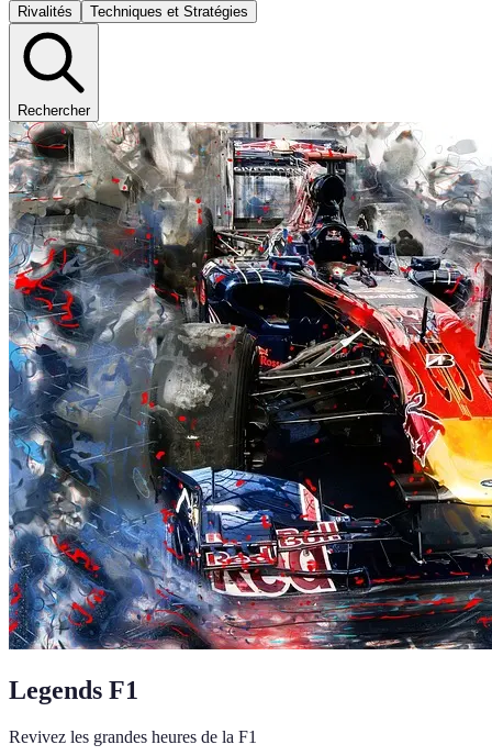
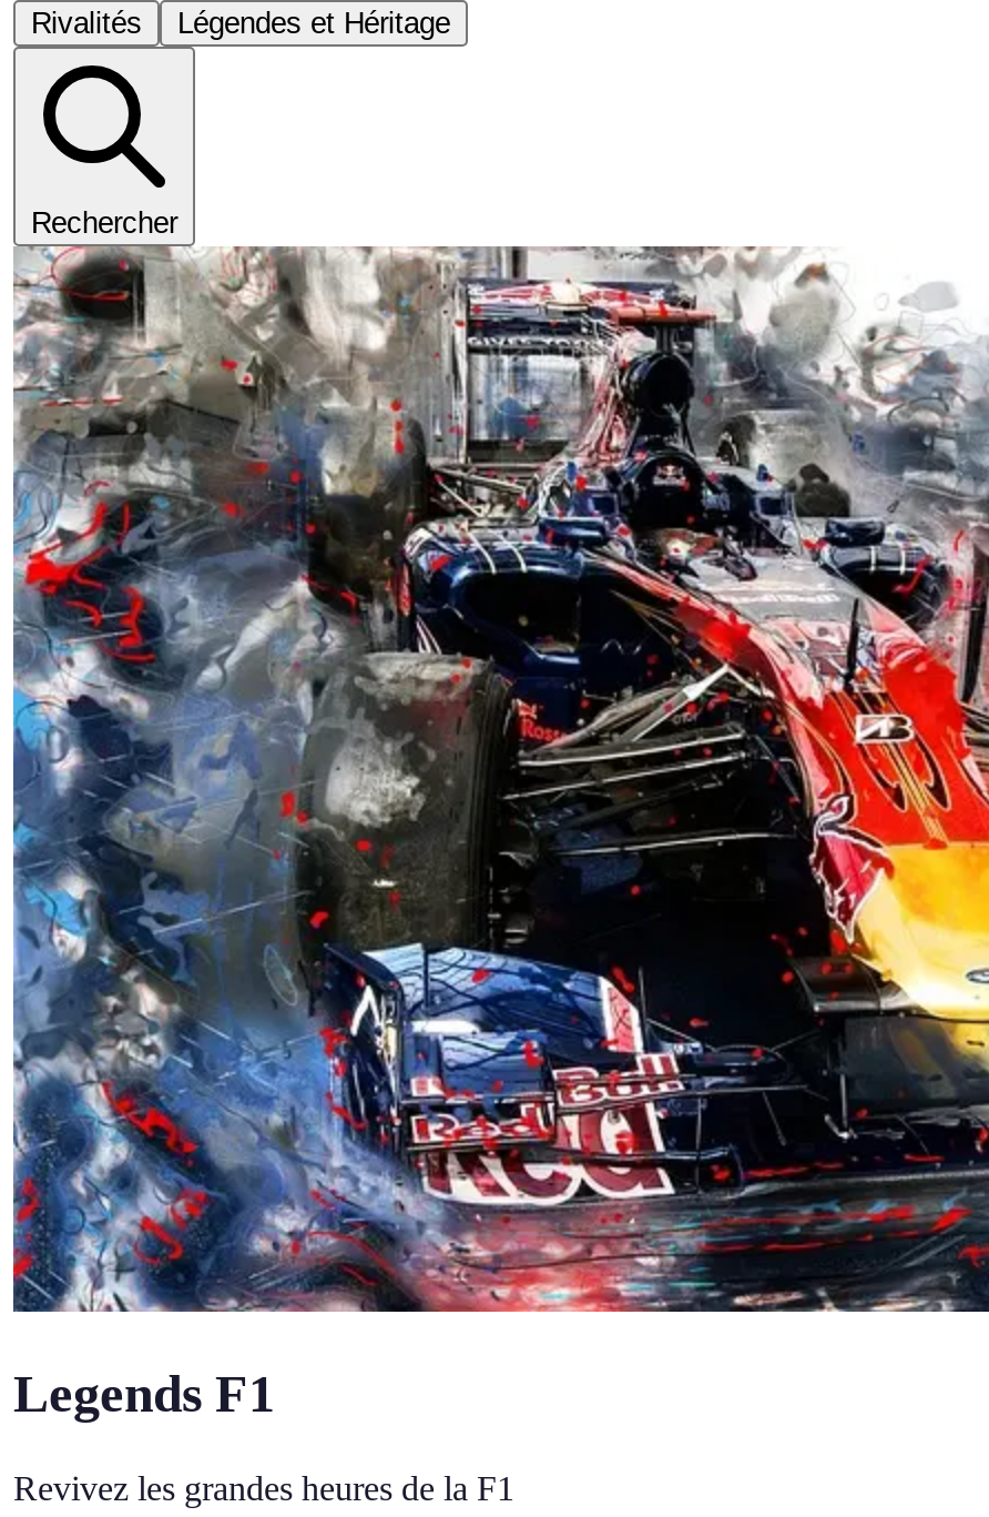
[90,3,248,20] Techniques et Stratégies -> [177,7,450,40] Légendes et Héritage

